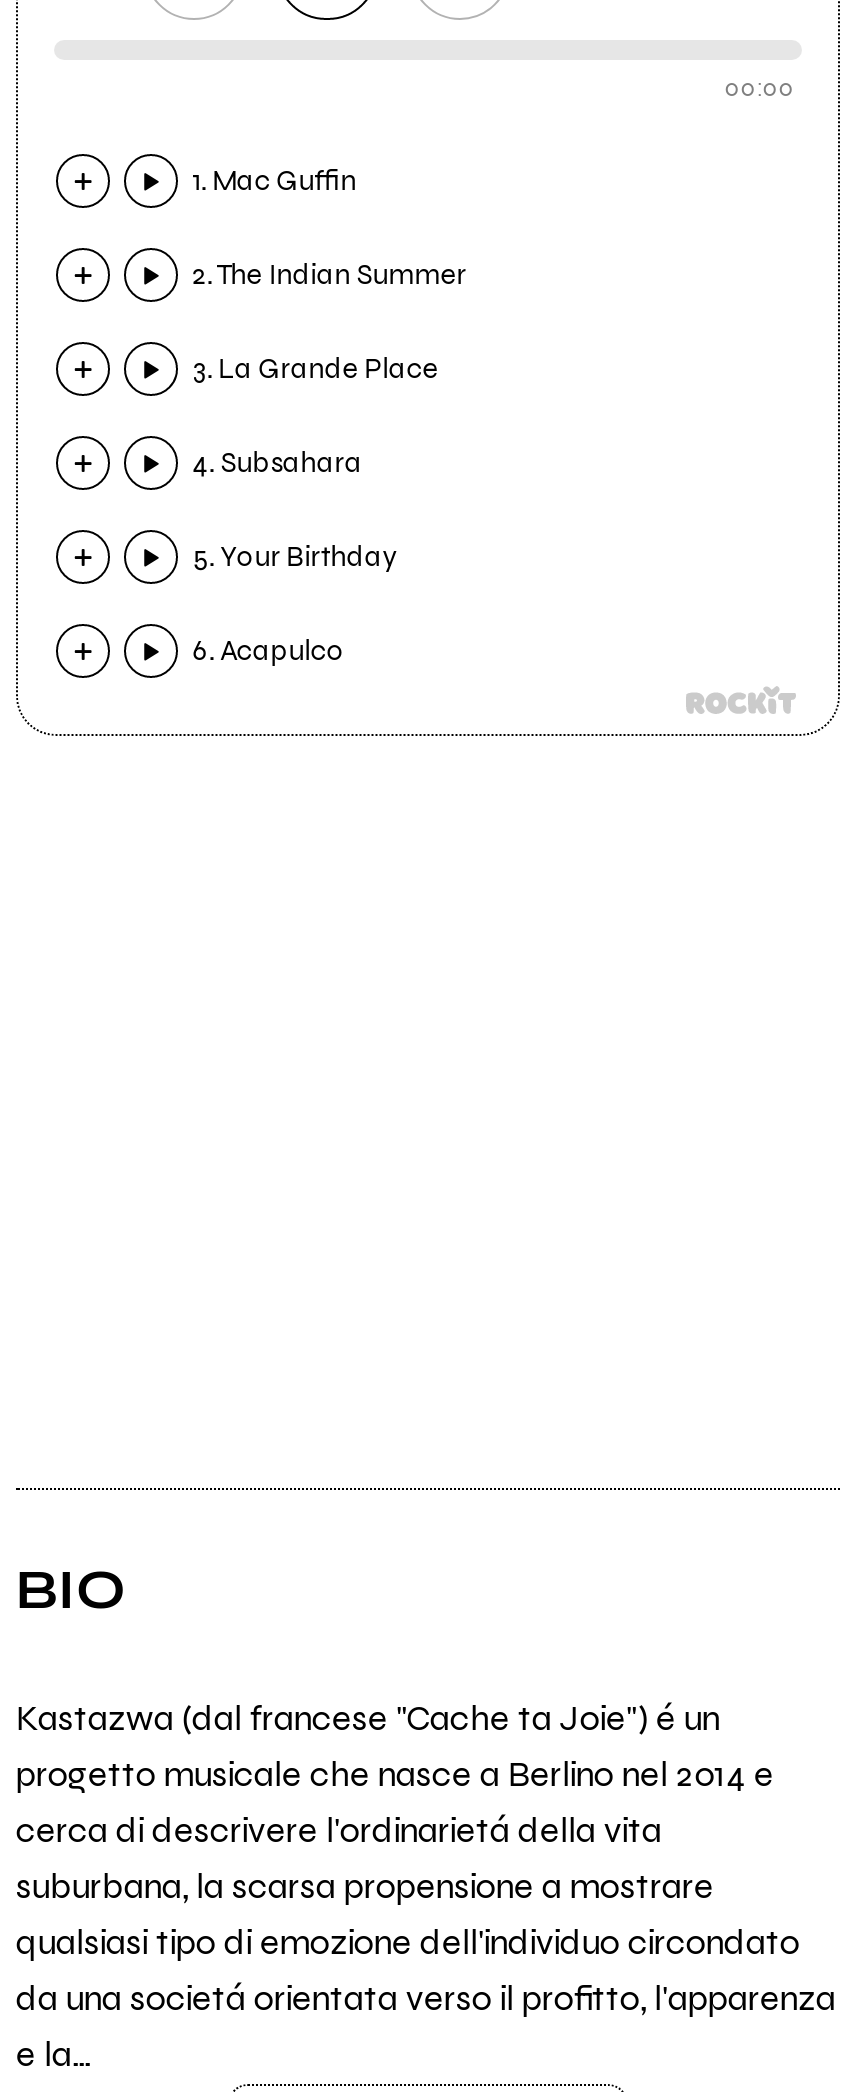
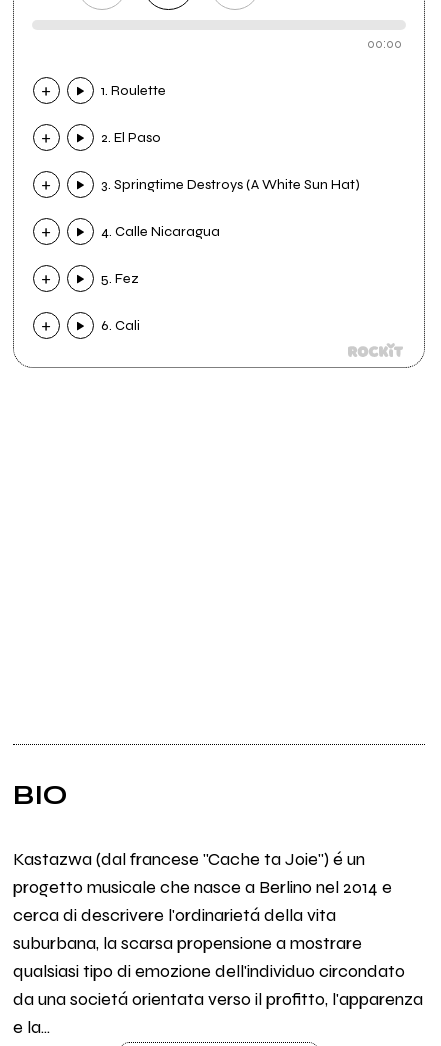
[193,165,357,199] 1. Mac Guffin -> [101,82,166,99] 1. Roulette
[193,259,467,293] 2. The Indian Summer -> [101,129,161,146] 2. El Paso
[193,353,439,387] 3. La Grande Place -> [101,176,360,193] 3. Springtime Destroys (A White Sun Hat)
[193,447,363,481] 4. Subsahara -> [101,223,220,240] 4. Calle Nicaragua
[193,541,397,575] 5. Your Birthday -> [101,270,139,287] 5. Fez
[193,635,345,669] 6. Acapulco -> [101,317,140,334] 6. Cali

